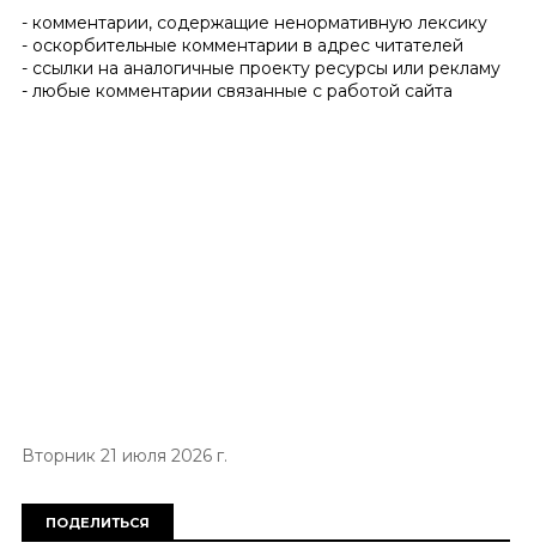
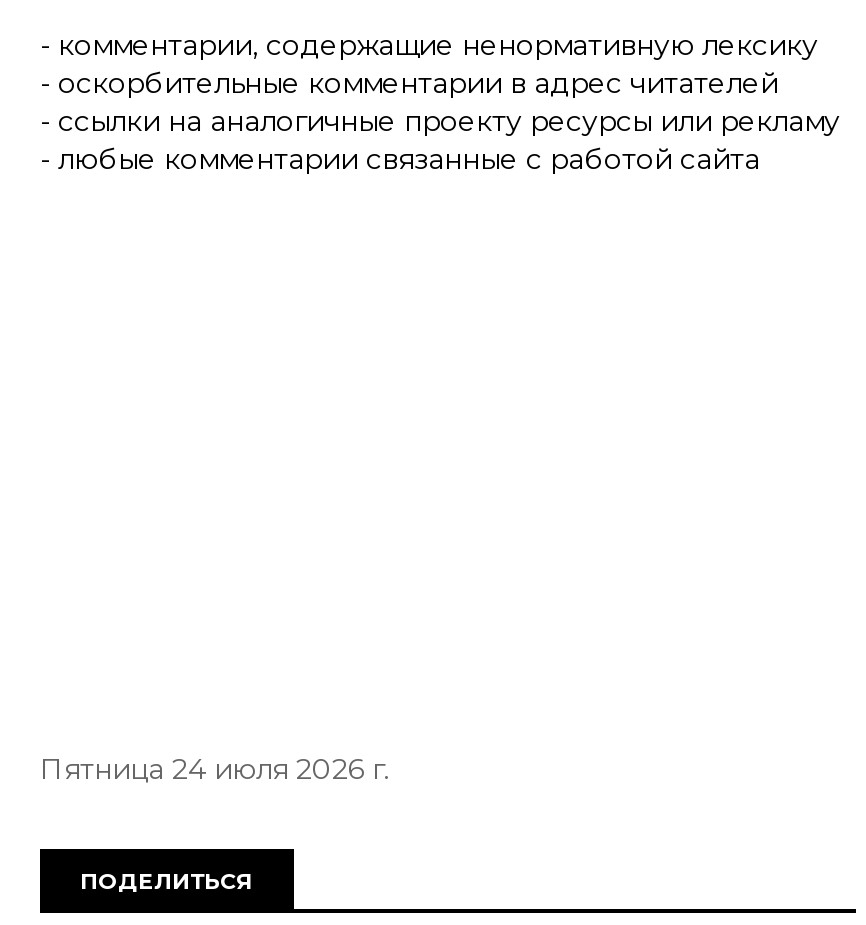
[22,445,227,466] Вторник 21 июля 2026 г. -> [40,751,390,787] Пятница 24 июля 2026 г.

